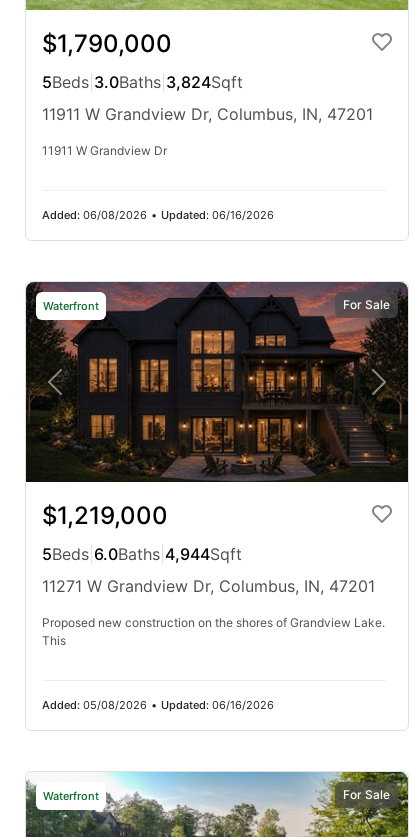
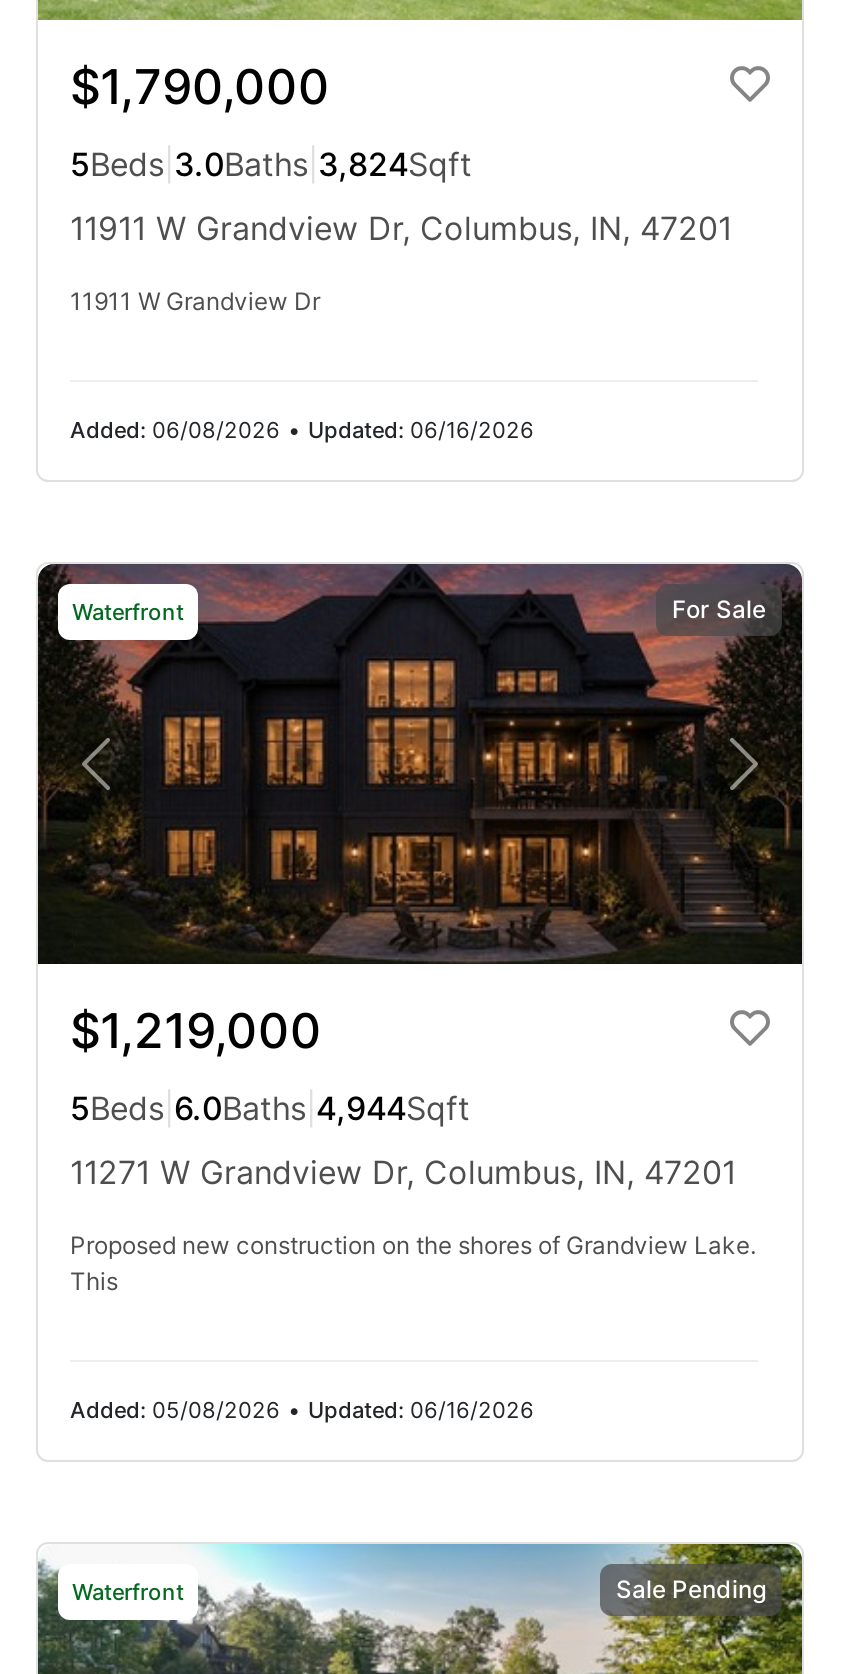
[343,787,390,802] For Sale -> [616,1574,766,1604] Sale Pending

